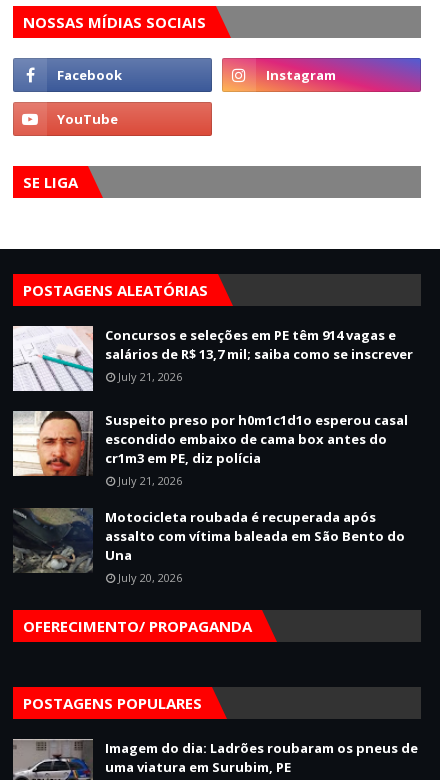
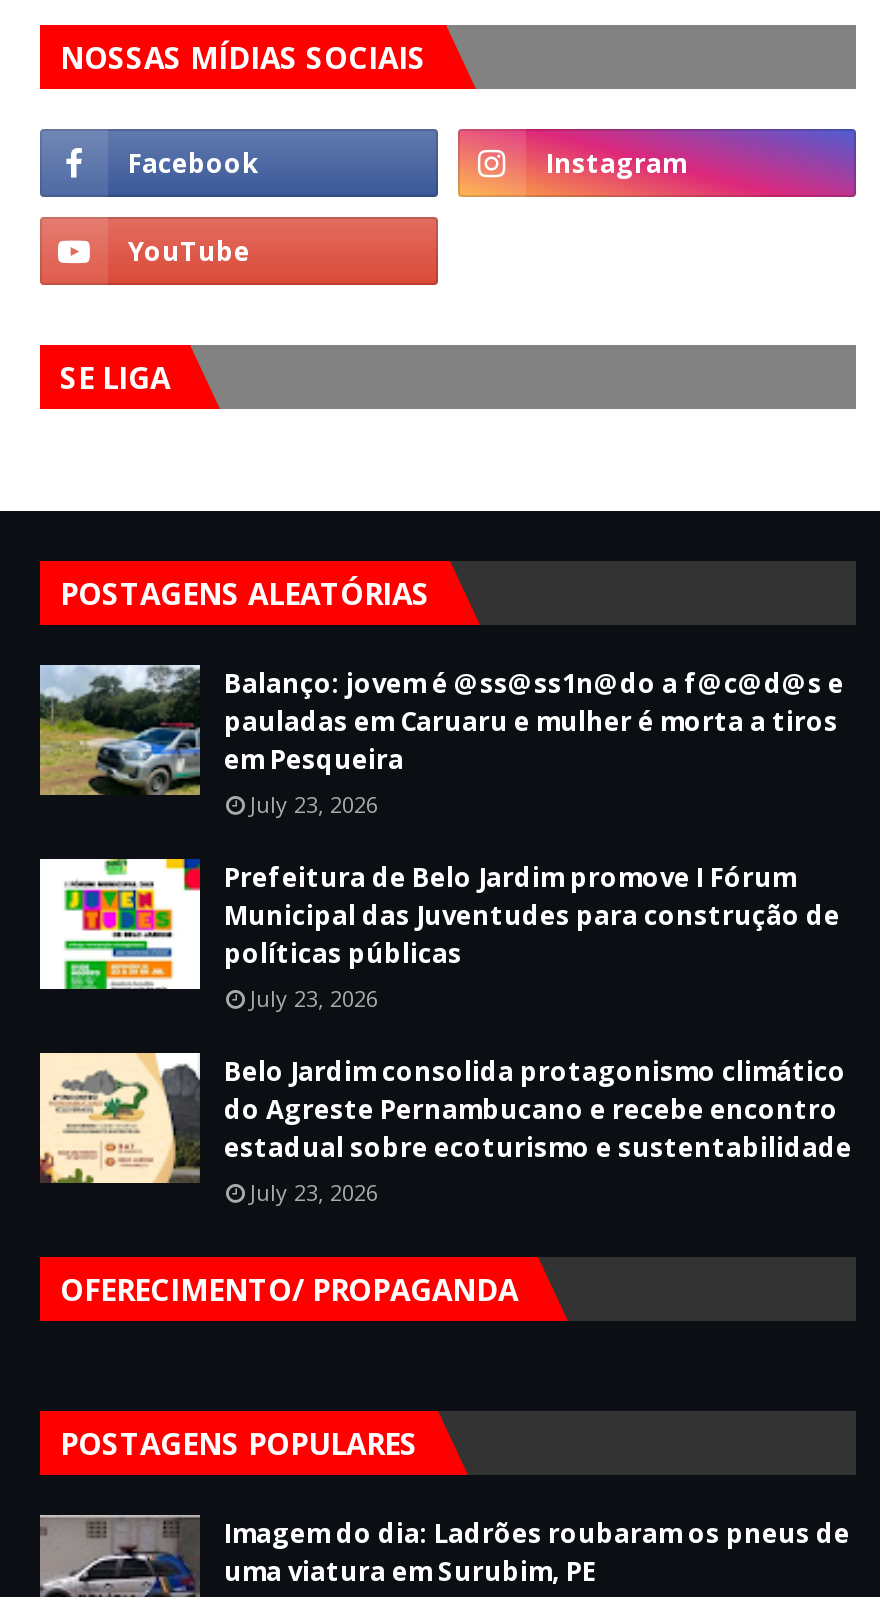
[12,326,413,392] [image] | Concursos e seleções em PE têm 914 vagas e | salários de R$ 13,7 mil; saiba como se inscrever | July 21, 2026 -> [38,665,844,819] [image] | Balanço: jovem é @ss@ss1n@do a f@c@d@s e | pauladas em Caruaru e mulher é morta a tiros | em Pesqueira | July 23, 2026
[13,410,408,488] [image] | Suspeito preso por h0m1c1d1o esperou casal | escondido embaixo de cama box antes do | cr1m3 em PE, diz polícia | July 21, 2026 -> [44,857,840,1013] [image] | Prefeitura de Belo Jardim promove I Fórum | Municipal das Juventudes para construção de | políticas públicas | July 23, 2026
[13,508,405,585] [image] | Motocicleta roubada é recuperada após | assalto com vítima baleada em São Bento do | Una | July 20, 2026 -> [38,1051,852,1207] [image] | Belo Jardim consolida protagonismo climático | do Agreste Pernambucano e recebe encontro | estadual sobre ecoturismo e sustentabilidade | July 23, 2026

